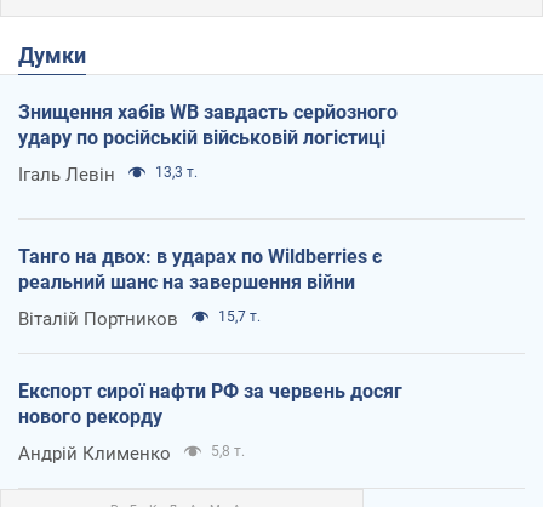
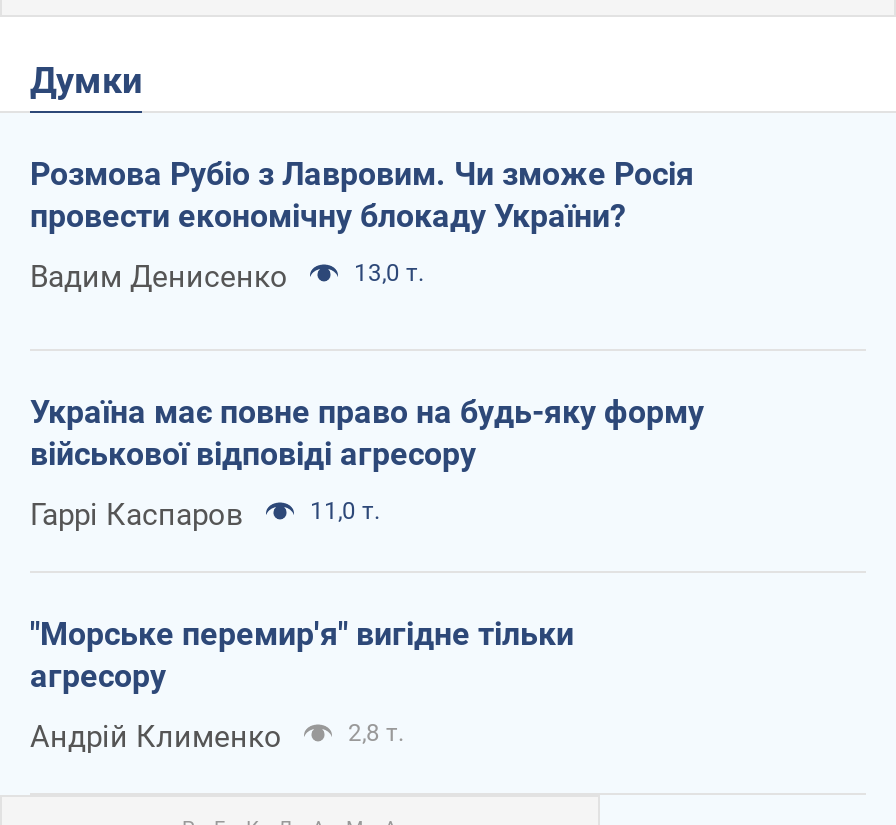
[18,101,398,149] Знищення хабів WB завдасть серйозного | удару по російській військовій логістиці -> [30,155,694,235] Розмова Рубіо з Лавровим. Чи зможе Росія | провести економічну блокаду України?
[18,164,198,186] Ігаль Левін | 13,3 т. -> [30,259,424,295] Вадим Денисенко | 13,0 т.
[18,245,382,294] Танго на двох: в ударах по Wildberries є | реальний шанс на завершення війни -> [30,393,704,473] Україна має повне право на будь-яку форму | військової відповіді агресору
[18,308,261,330] Віталій Портников | 15,7 т. -> [30,497,380,533] Гаррі Каспаров | 11,0 т.
[18,380,402,428] Експорт сирої нафти РФ за червень досяг | нового рекорду -> [30,615,574,695] "Морське перемир'я" вигідне тільки | агресору
[211,443,245,460] 5,8 т. -> [348,719,404,747] 2,8 т.

